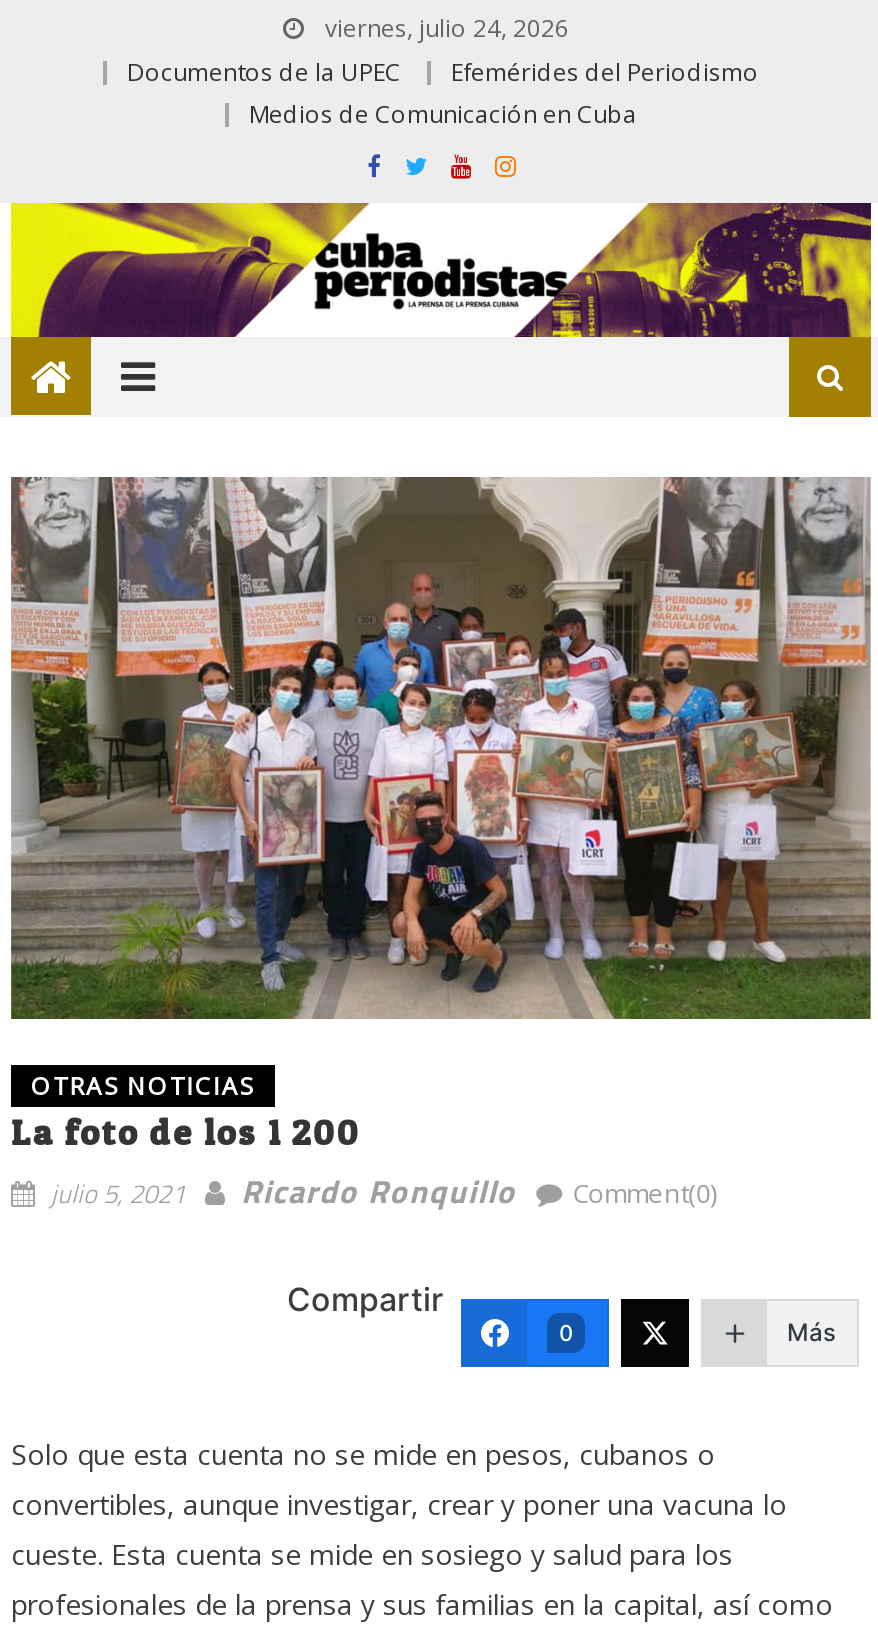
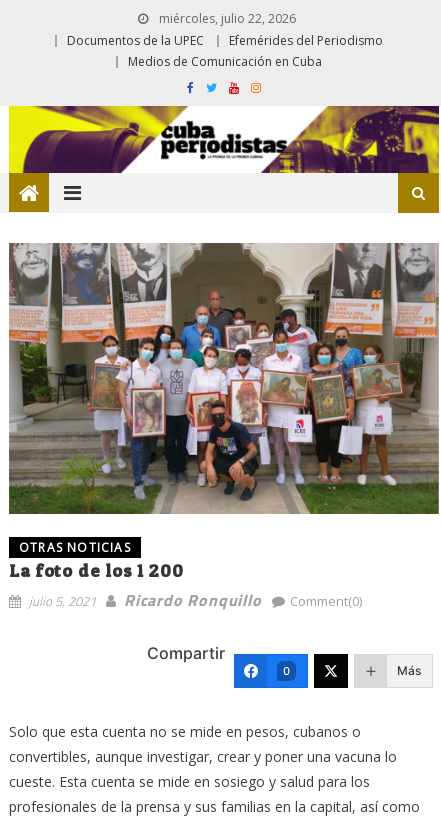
[319,11,569,45] viernes, julio 24, 2026 -> [155,10,295,27] miércoles, julio 22, 2026

